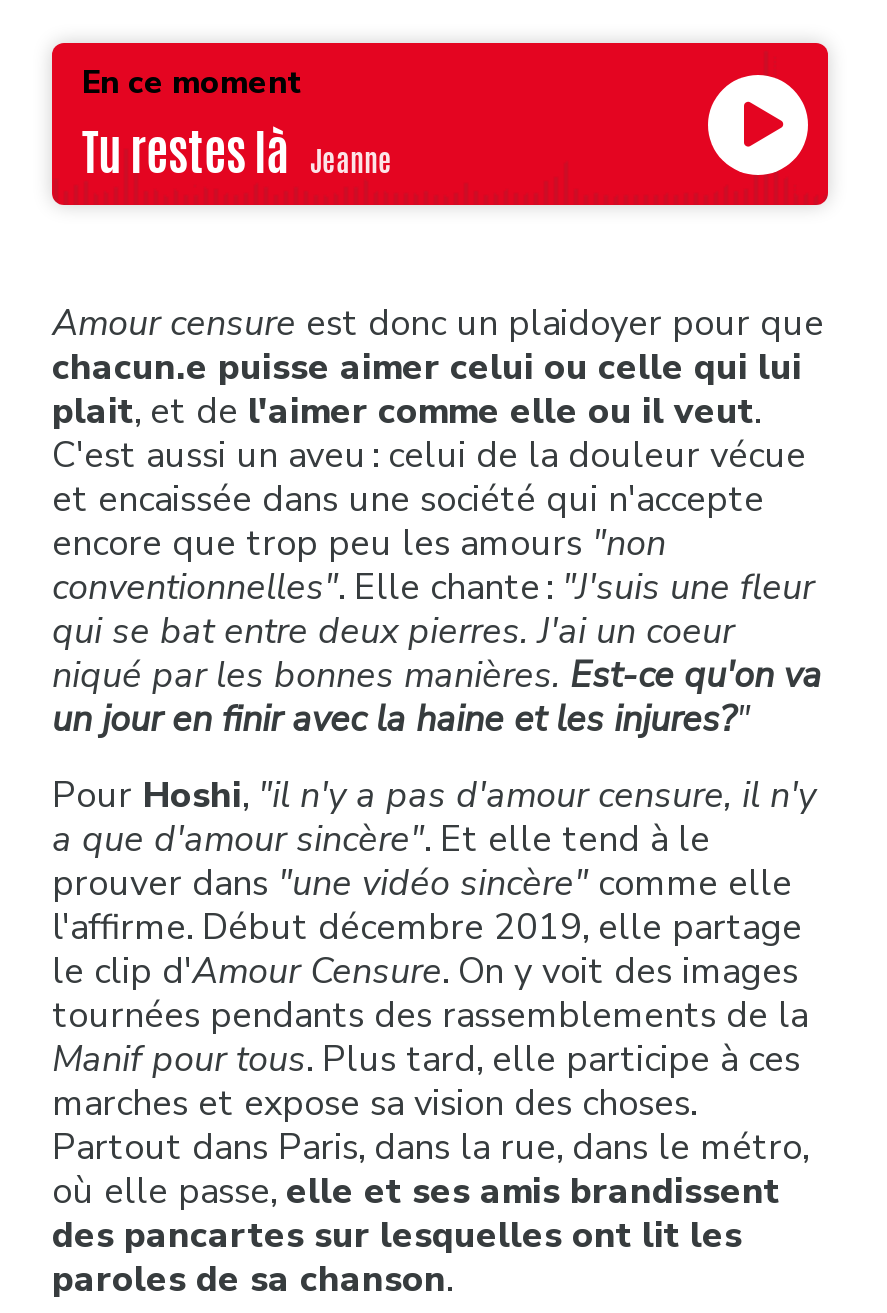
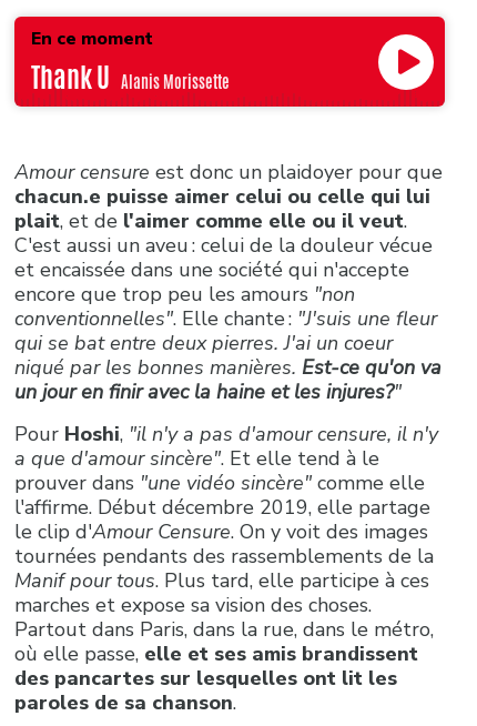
[82,119,392,187] Tu restes là Jeanne -> [31,59,230,97] Thank U Alanis Morissette

